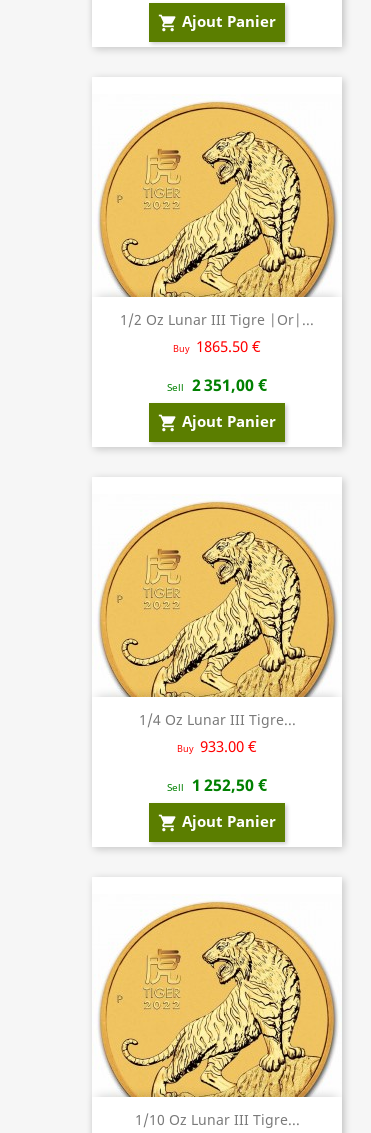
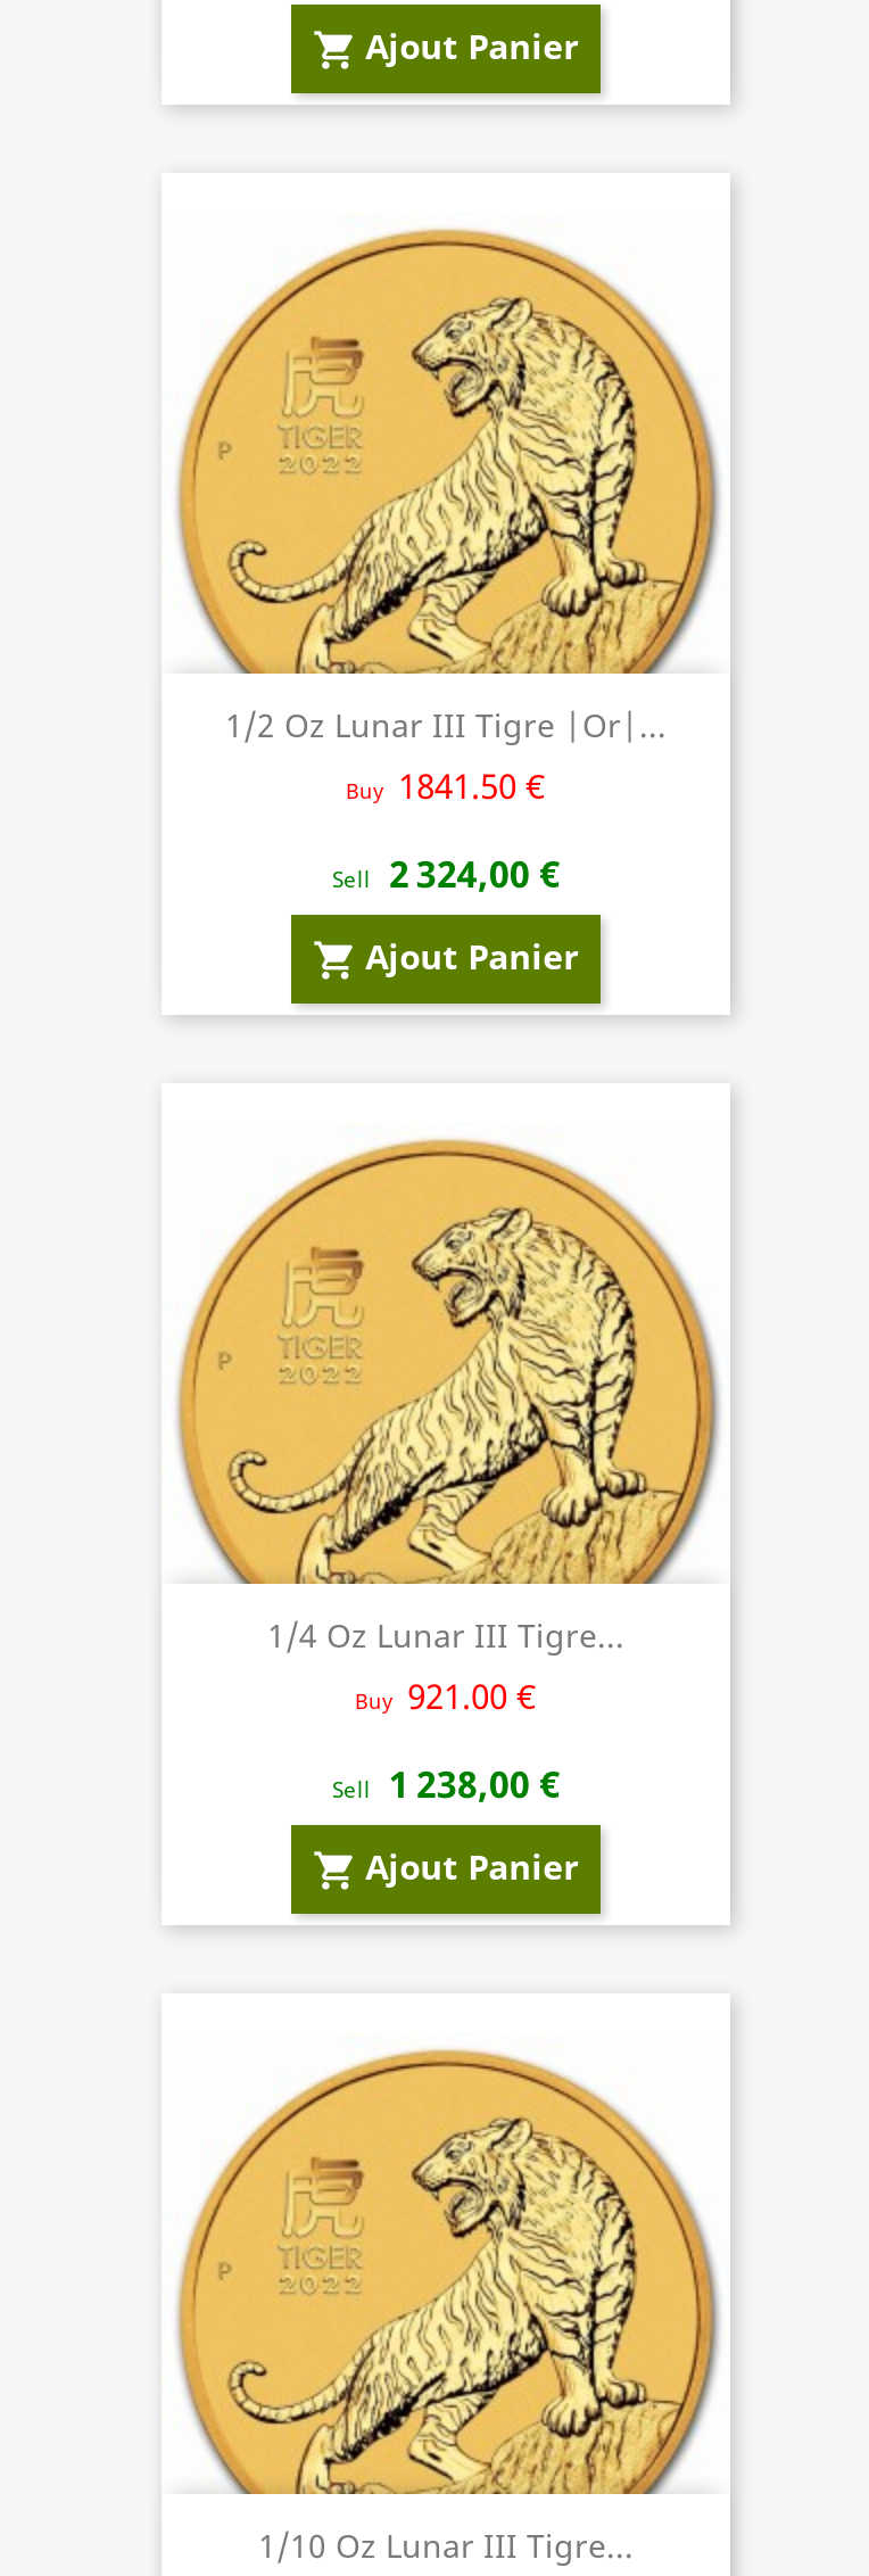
[173,336,261,356] Buy 1865.50 € -> [346,761,546,807] Buy 1841.50 €
[167,374,267,396] Sell 2 351,00 € -> [332,848,560,898] Sell 2 324,00 €
[177,736,257,756] Buy 933.00 € -> [355,1672,537,1717] Buy 921.00 €
[167,774,267,796] Sell 1 252,50 € -> [332,1758,560,1808] Sell 1 238,00 €

